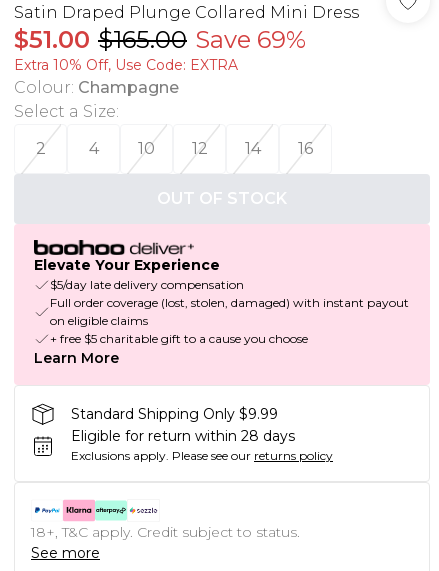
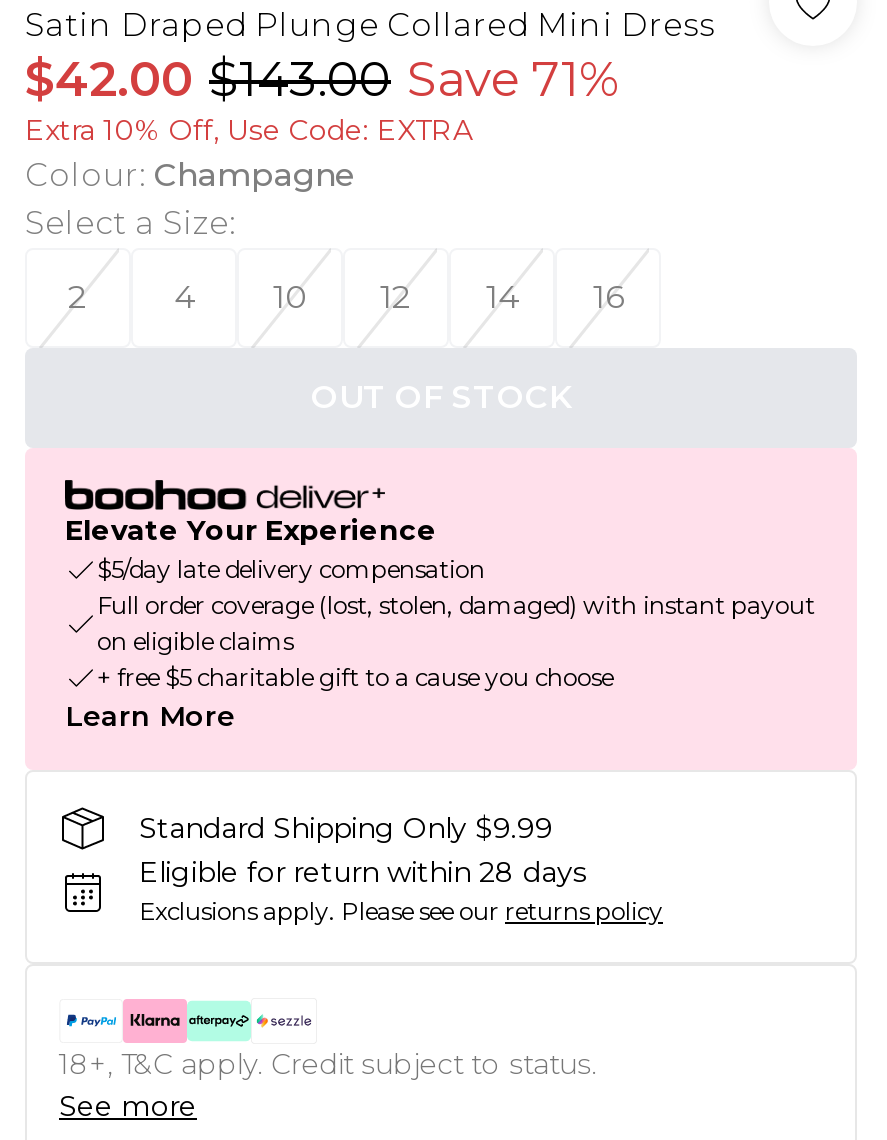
[14,25,306,54] $51.00 $165.00 Save 69% -> [25,50,619,108] $42.00 $143.00 Save 71%

